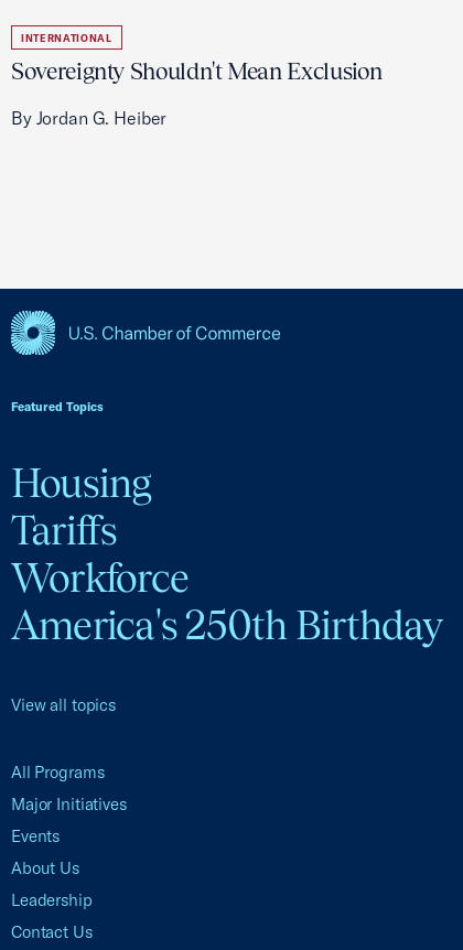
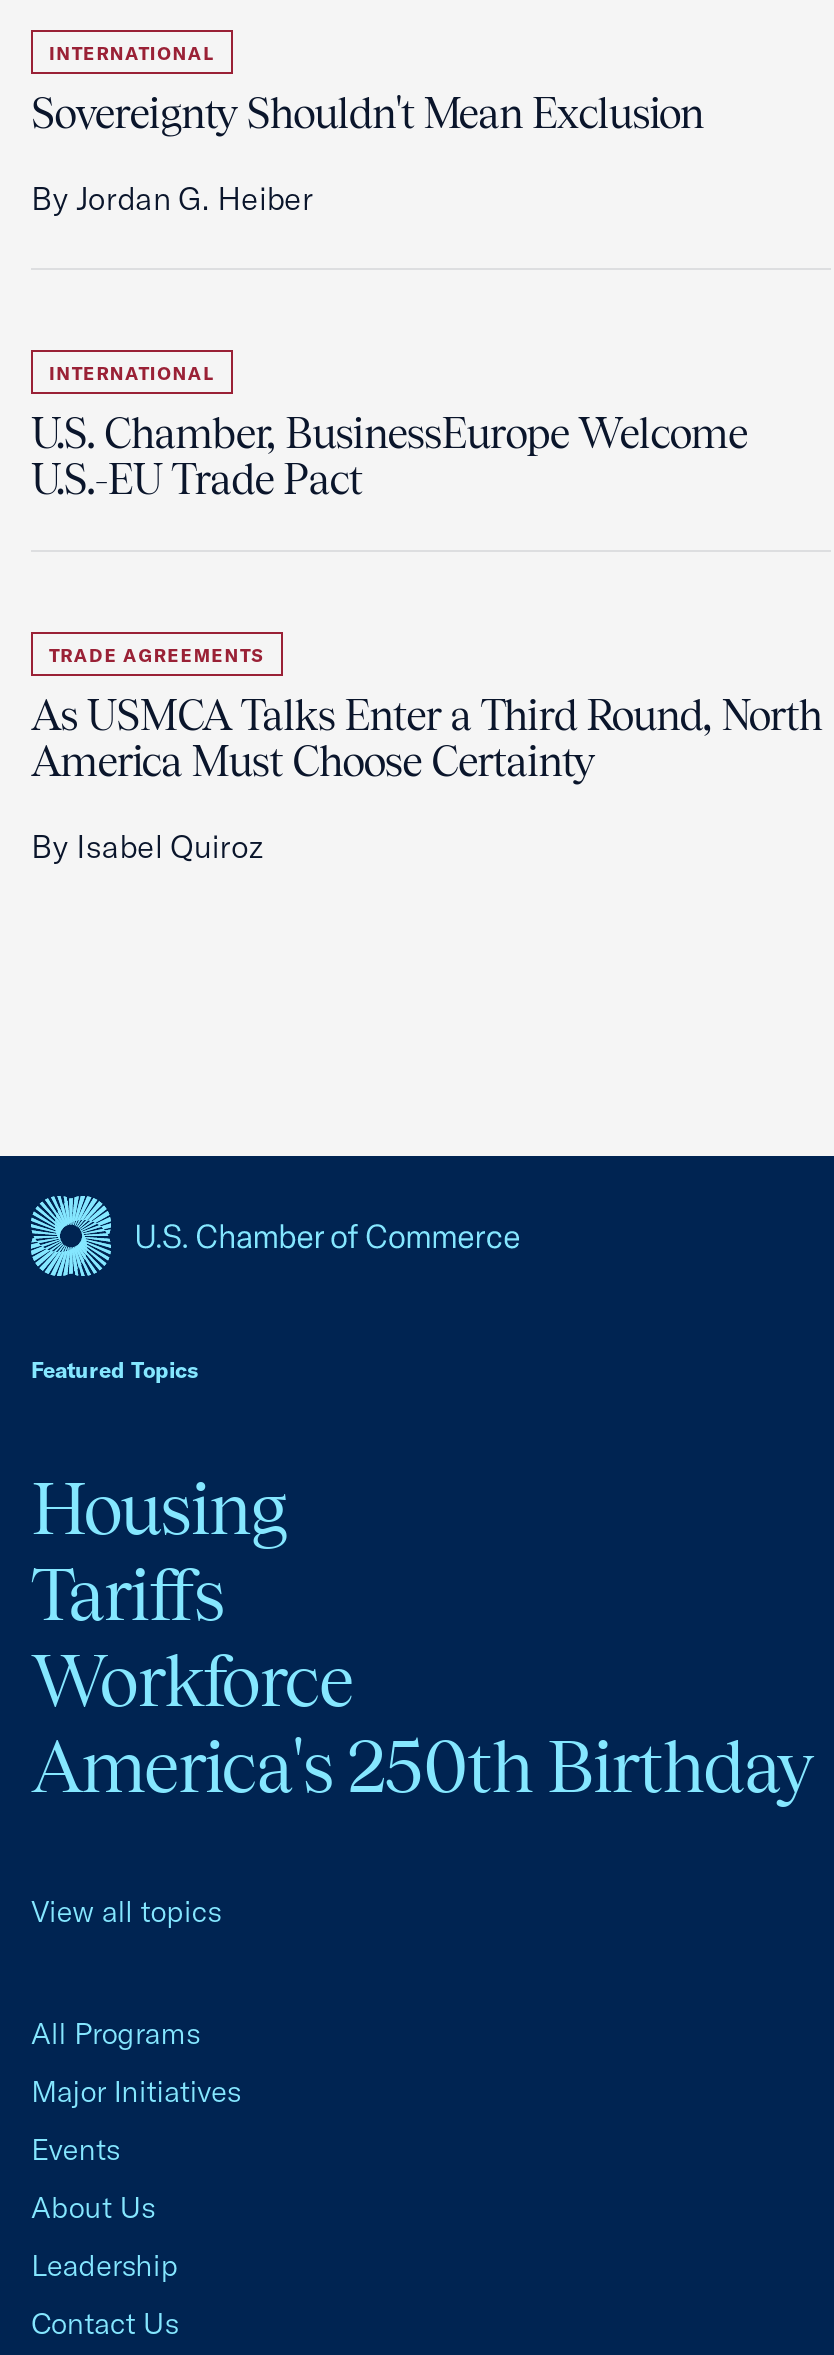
none -> [31,362,747,504] INTERNATIONAL | U.S. Chamber, BusinessEurope Welcome | U.S.-EU Trade Pact
none -> [31,644,822,866] TRADE AGREEMENTS | As USMCA Talks Enter a Third Round, North | America Must Choose Certainty | By Isabel Quiroz

